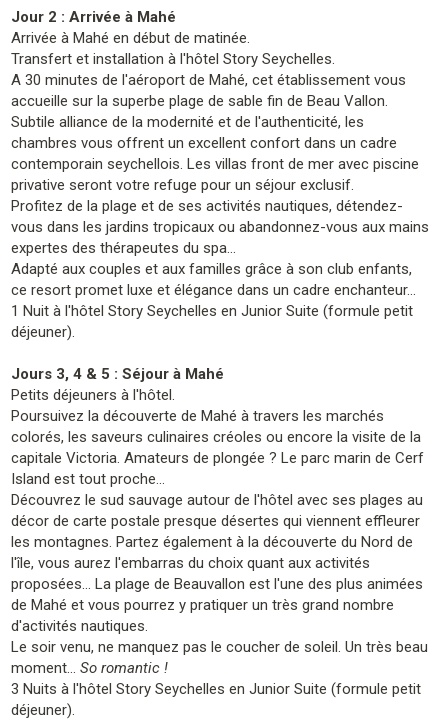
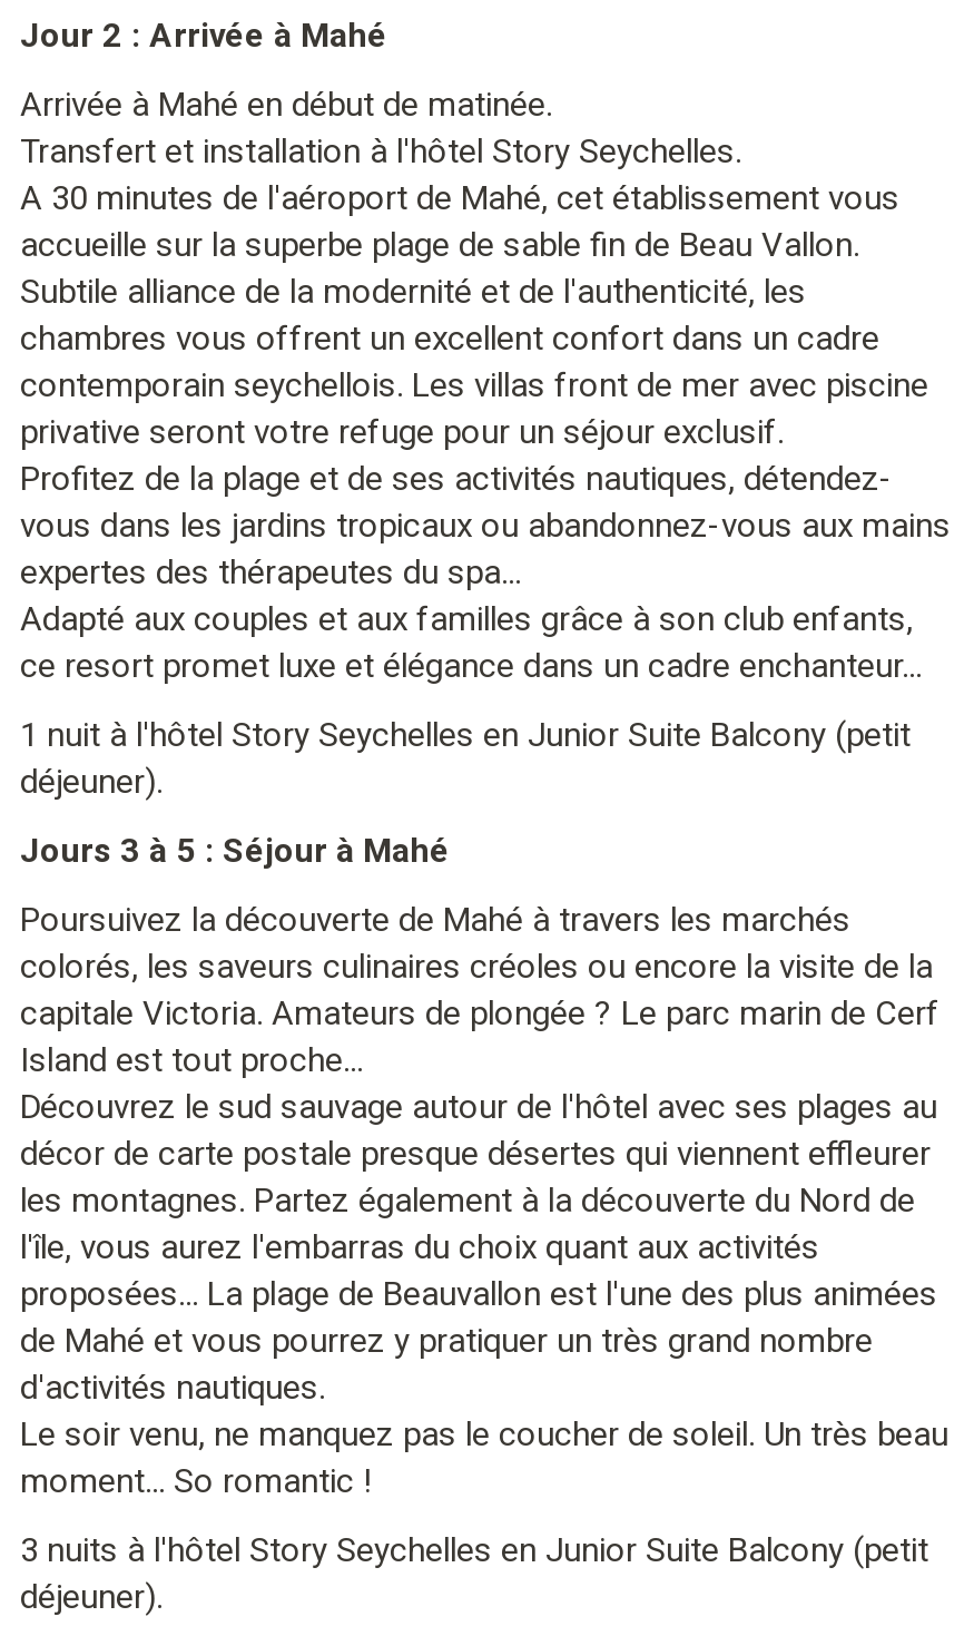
[11,302,413,320] 1 Nuit à l'hôtel Story Seychelles en Junior Suite (formule petit -> [20,715,911,755] 1 nuit à l'hôtel Story Seychelles en Junior Suite Balcony (petit
[11,365,224,404] Jours 3, 4 & 5 : Séjour à Mahé | Petits déjeuners à l'hôtel. -> [20,831,450,871] Jours 3 à 5 : Séjour à Mahé
[11,680,421,698] 3 Nuits à l'hôtel Story Seychelles en Junior Suite (formule petit -> [20,1530,928,1570] 3 nuits à l'hôtel Story Seychelles en Junior Suite Balcony (petit

